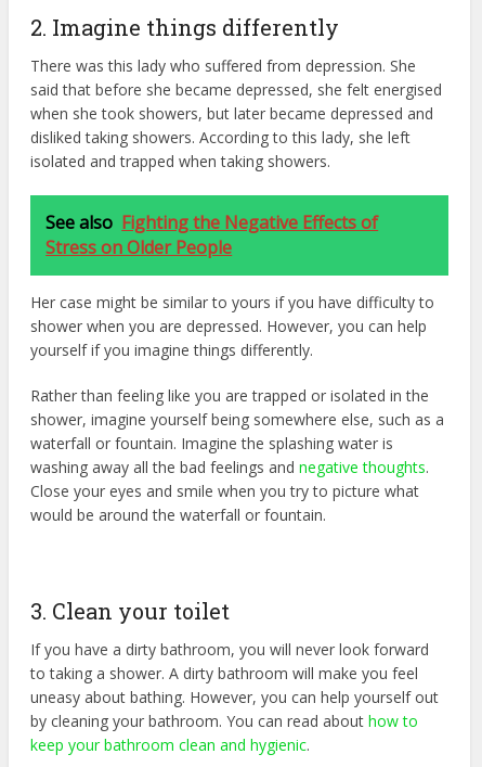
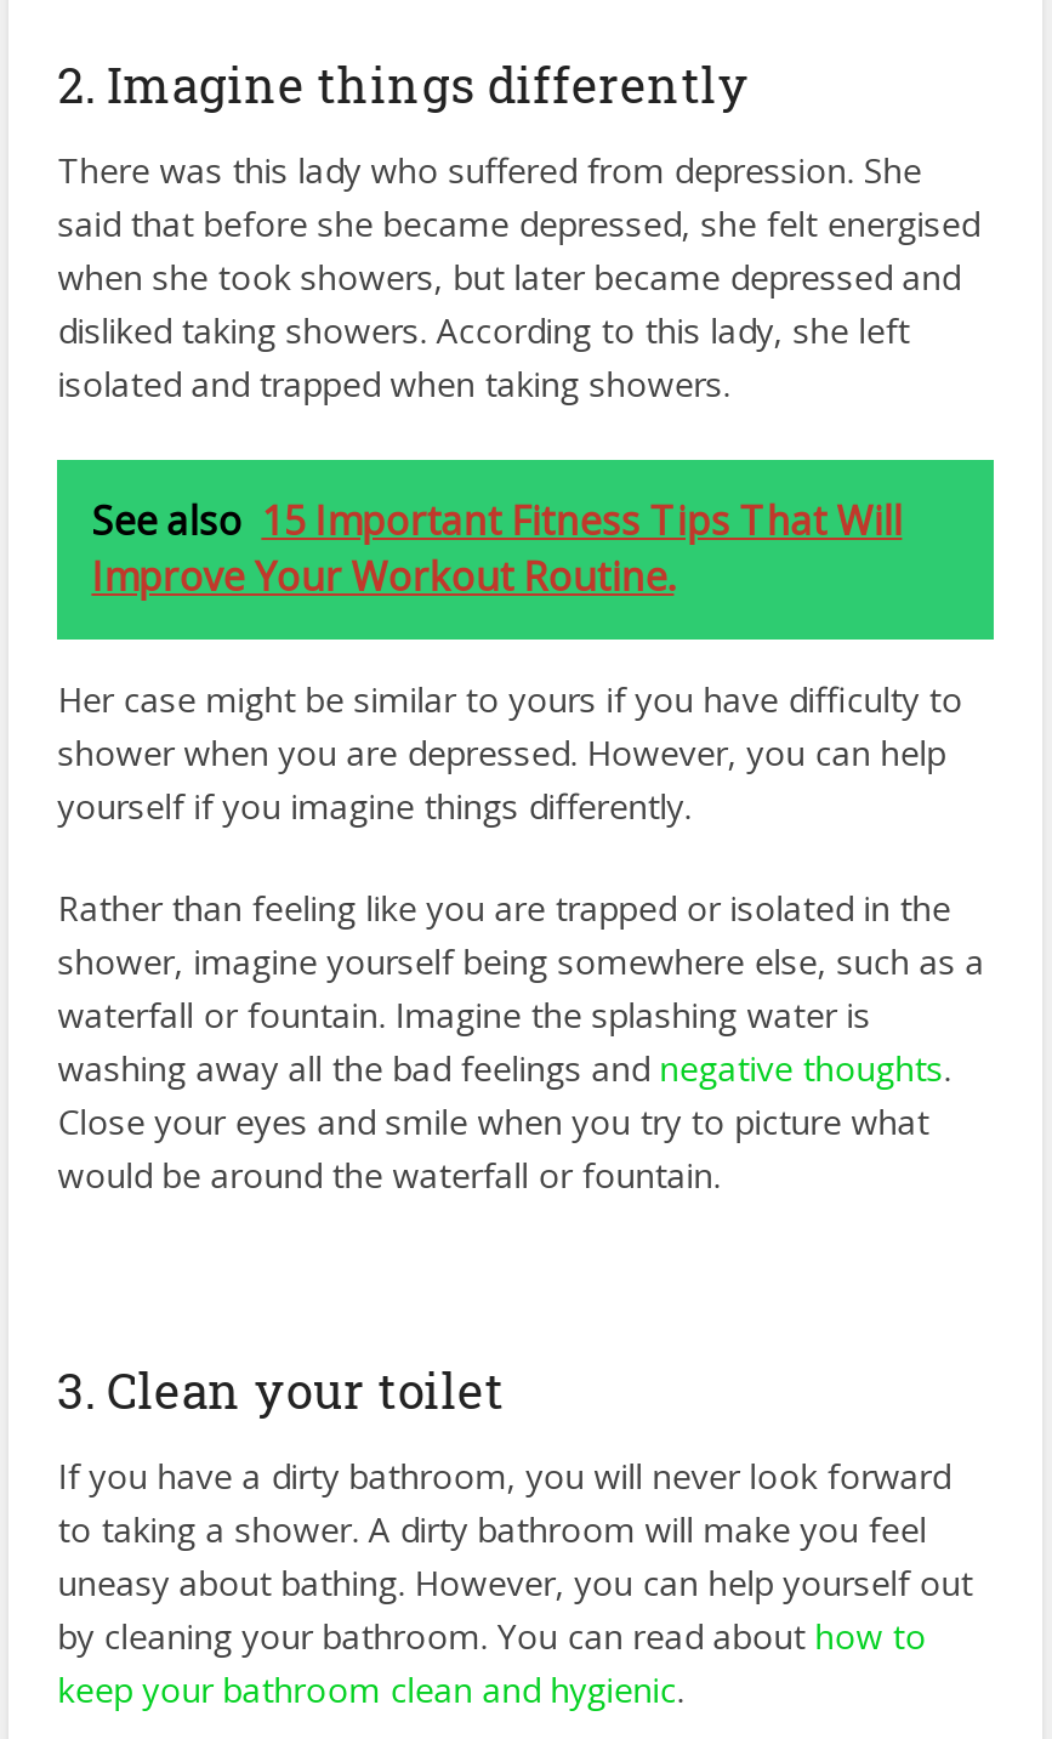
[46,210,378,259] See also Fighting the Negative Effects of | Stress on Older People -> [91,493,902,602] See also 15 Important Fitness Tips That Will | Improve Your Workout Routine.

